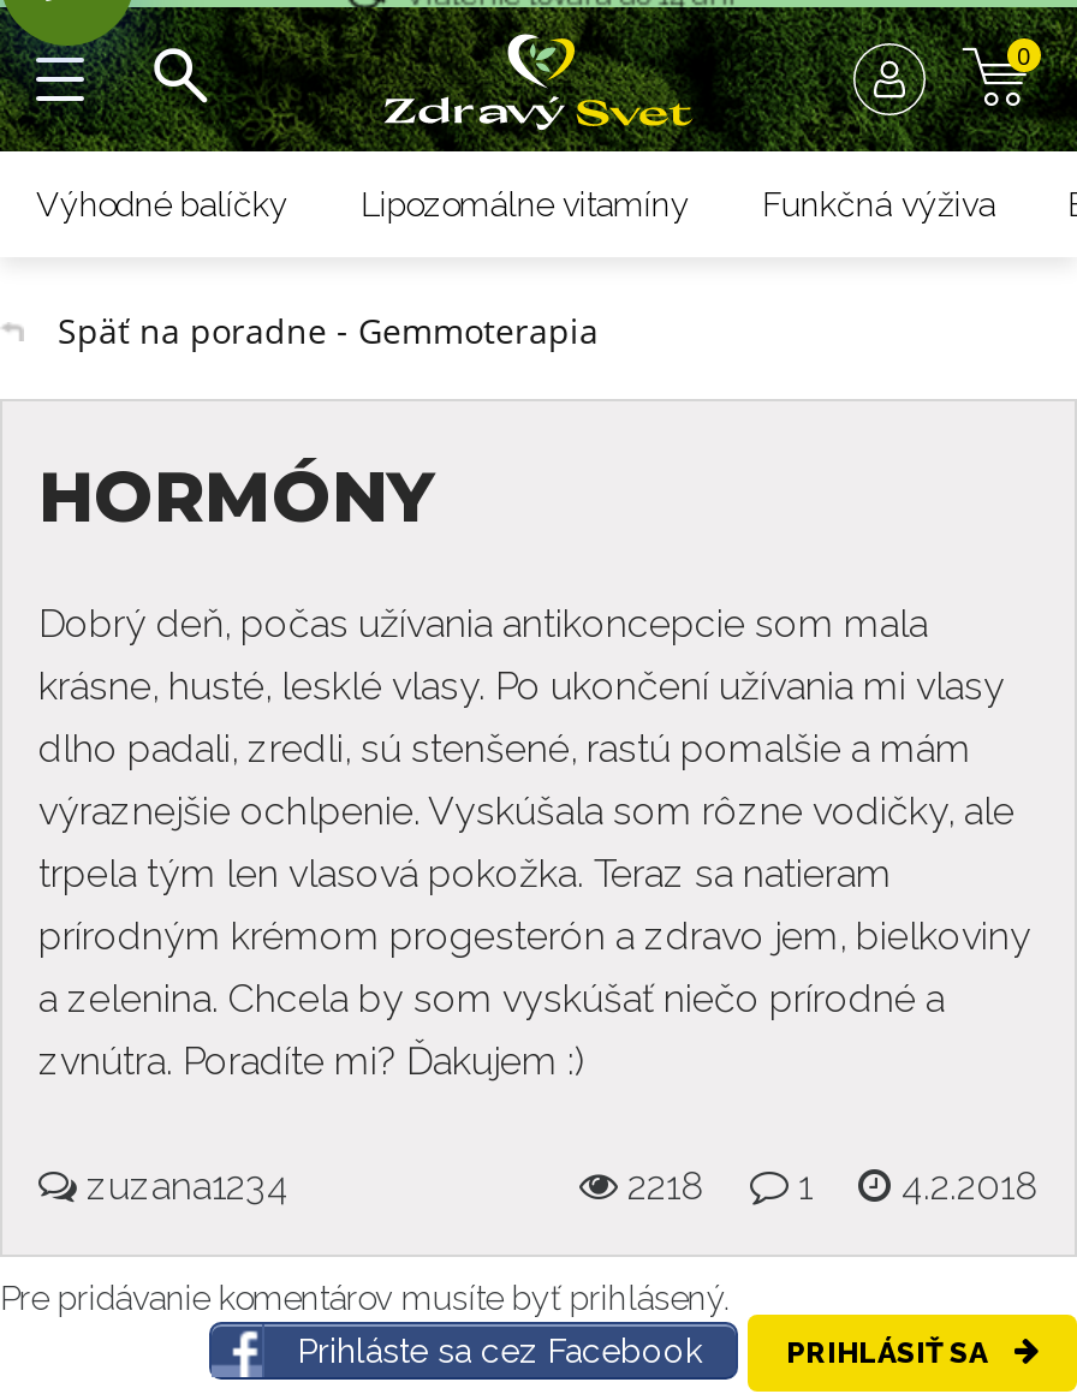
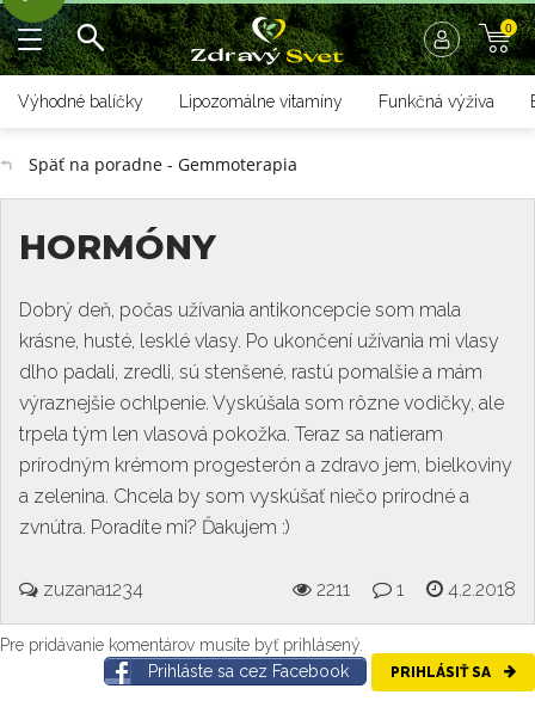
[618,1164,1039,1209] 2218 1 4.2.2018 -> [312,578,516,601] 2211 1 4.2.2018

